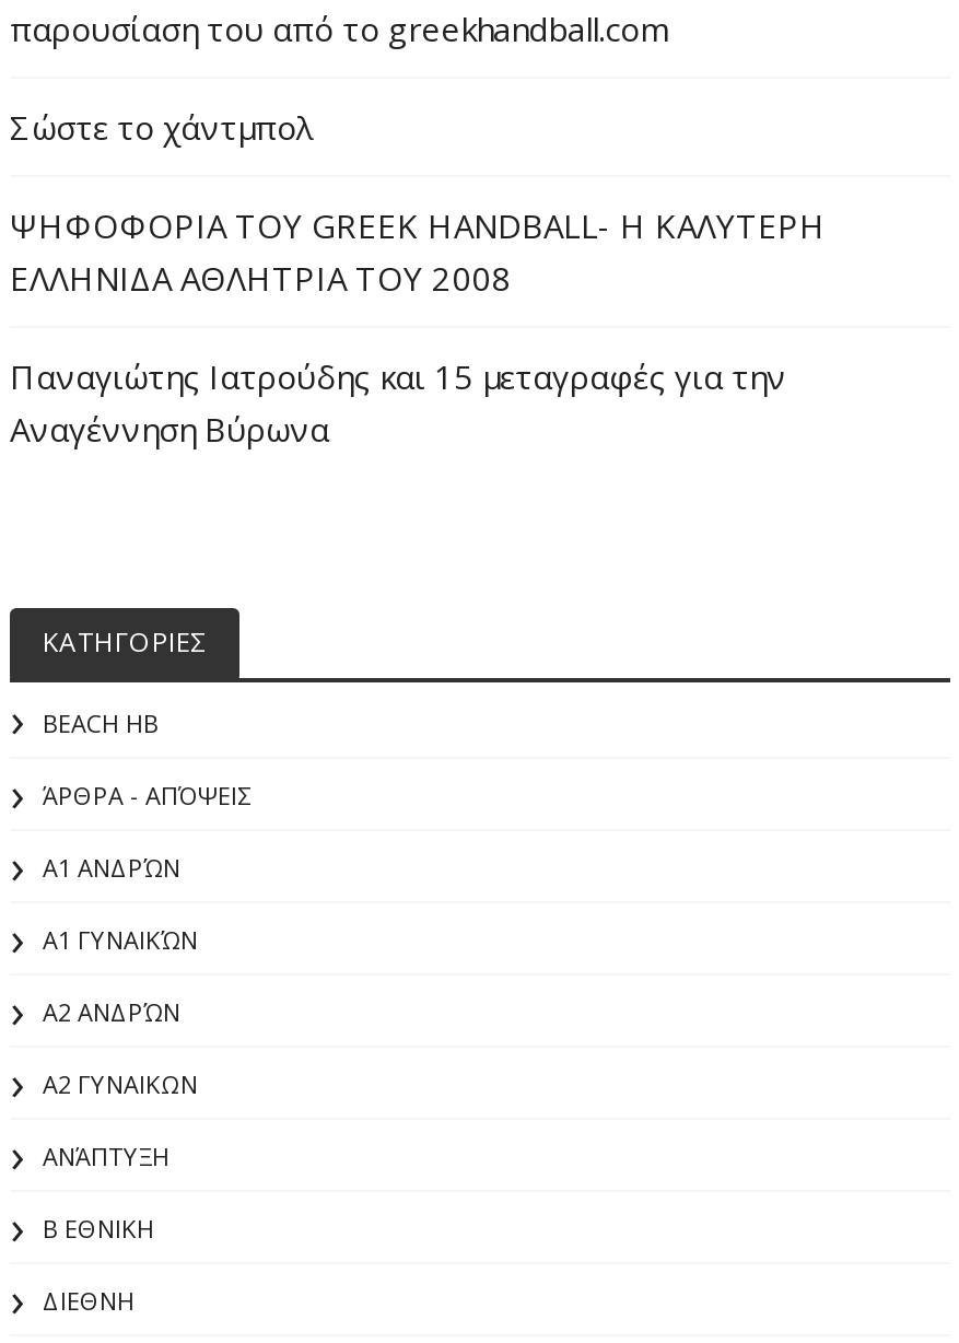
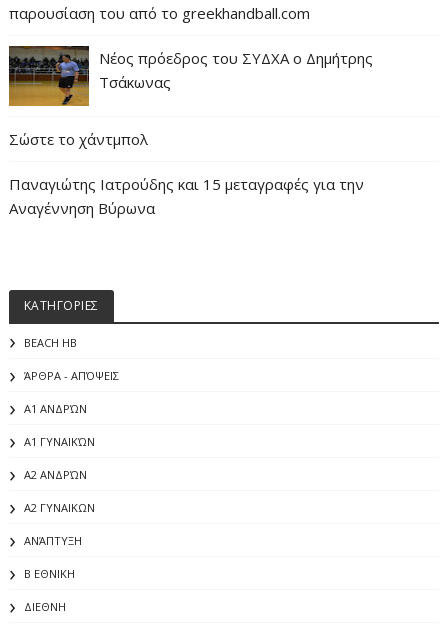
none -> [8,45,373,91] [image] | Νέος πρόεδρος του ΣΥΔΧΑ ο Δημήτρης | Τσάκωνας
moved [10,104,314,148] -> [9,128,148,148]: Σώστε το χάντμπολ
[10,202,826,299] ΨΗΦΟΦΟΡΙΑ ΤΟΥ GREEK HANDBALL- H ΚΑΛΥΤΕΡΗ | ΕΛΛΗΝΙΔΑ ΑΘΛΗΤΡΙΑ ΤΟΥ 2008 -> none

